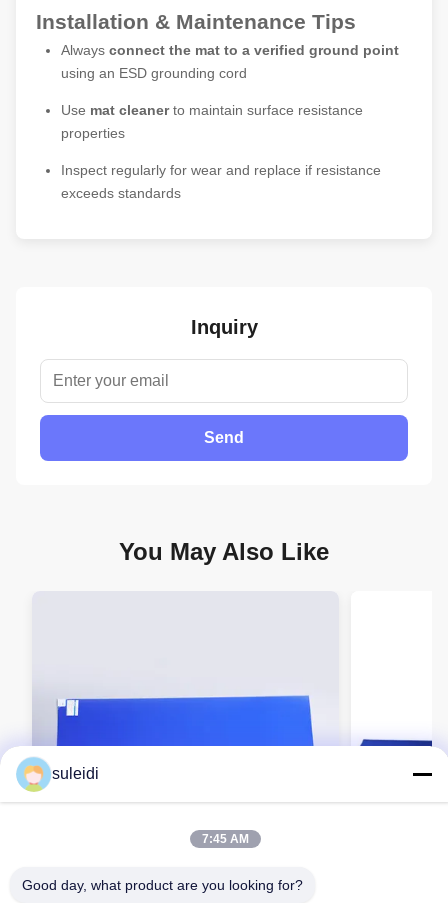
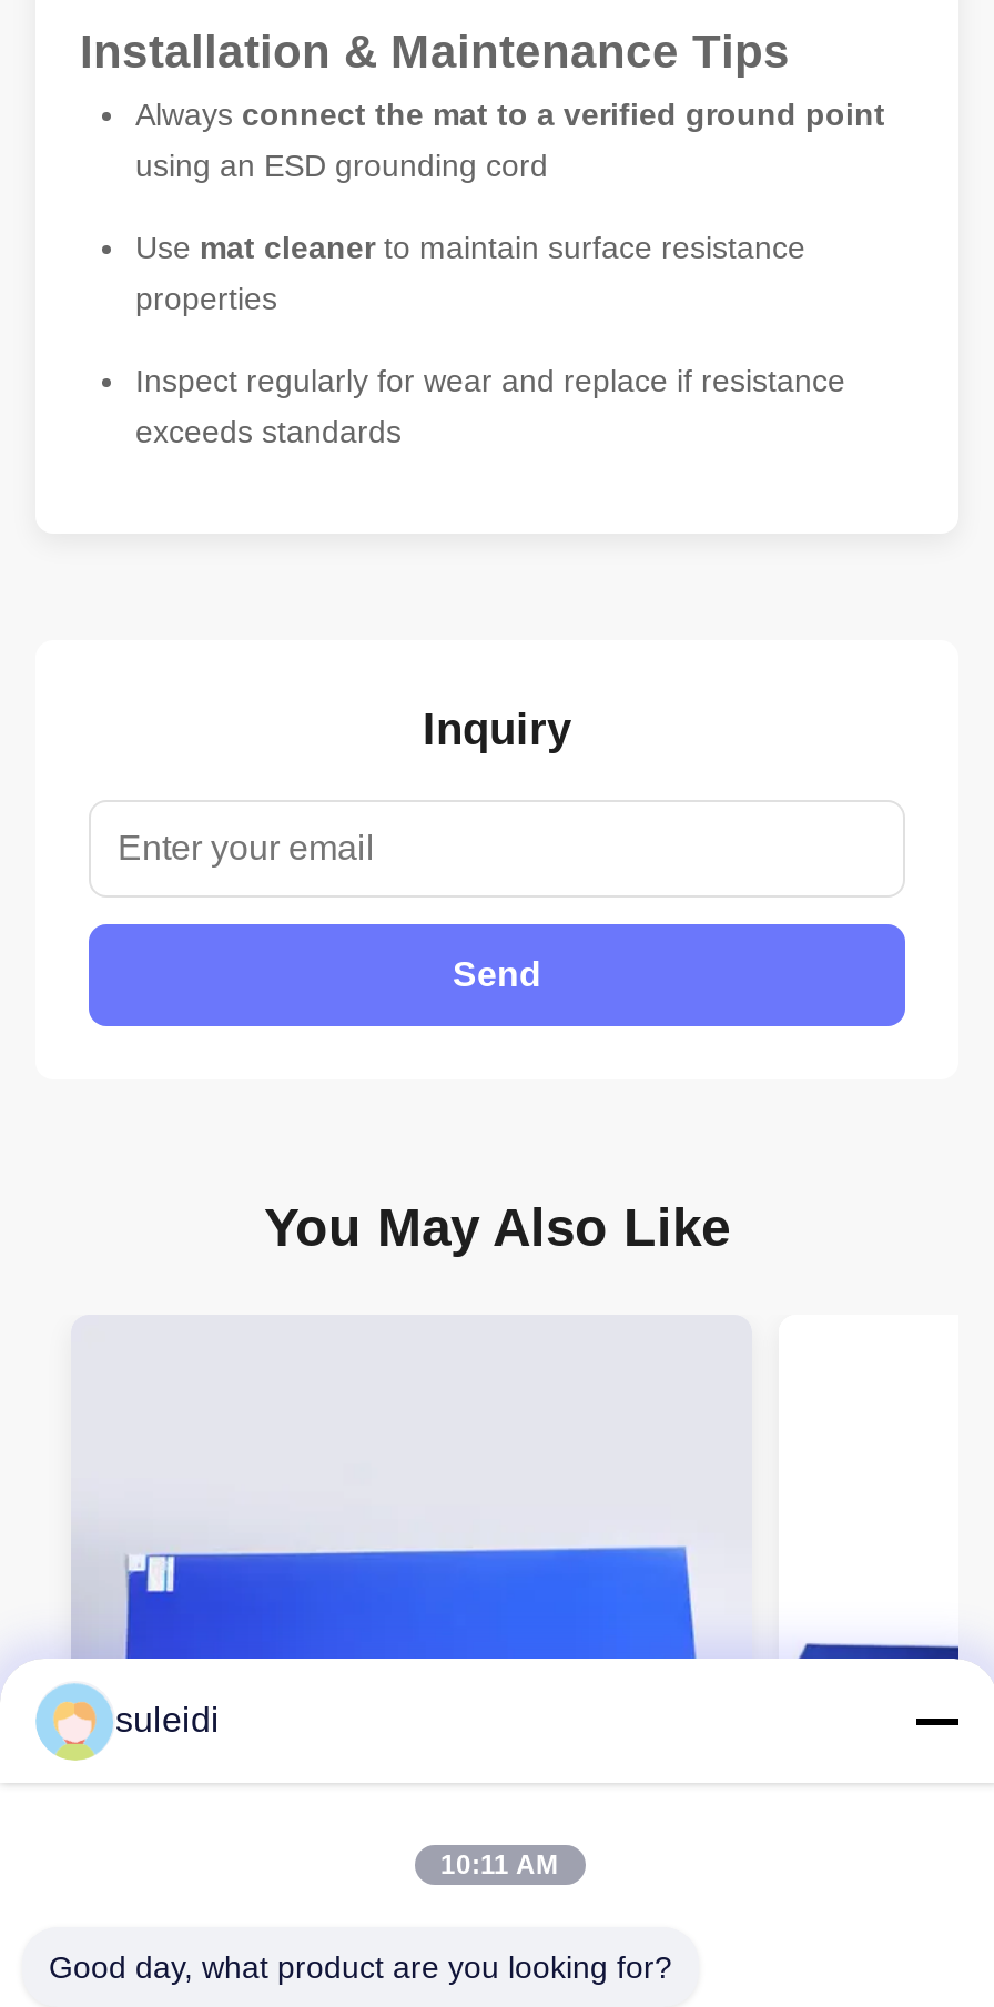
[201,832,248,846] 7:45 AM -> [440,1849,558,1881] 10:11 AM

